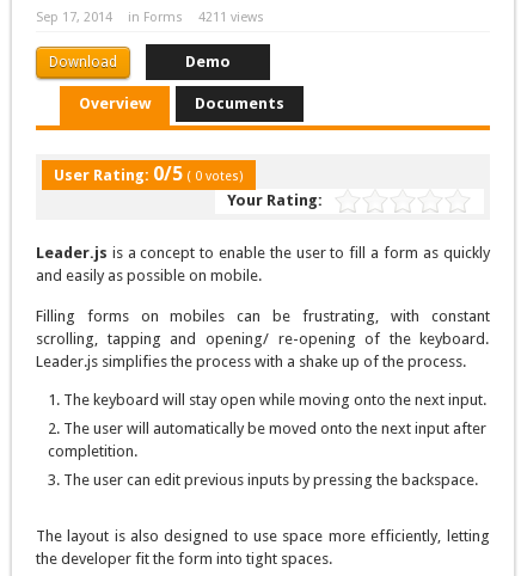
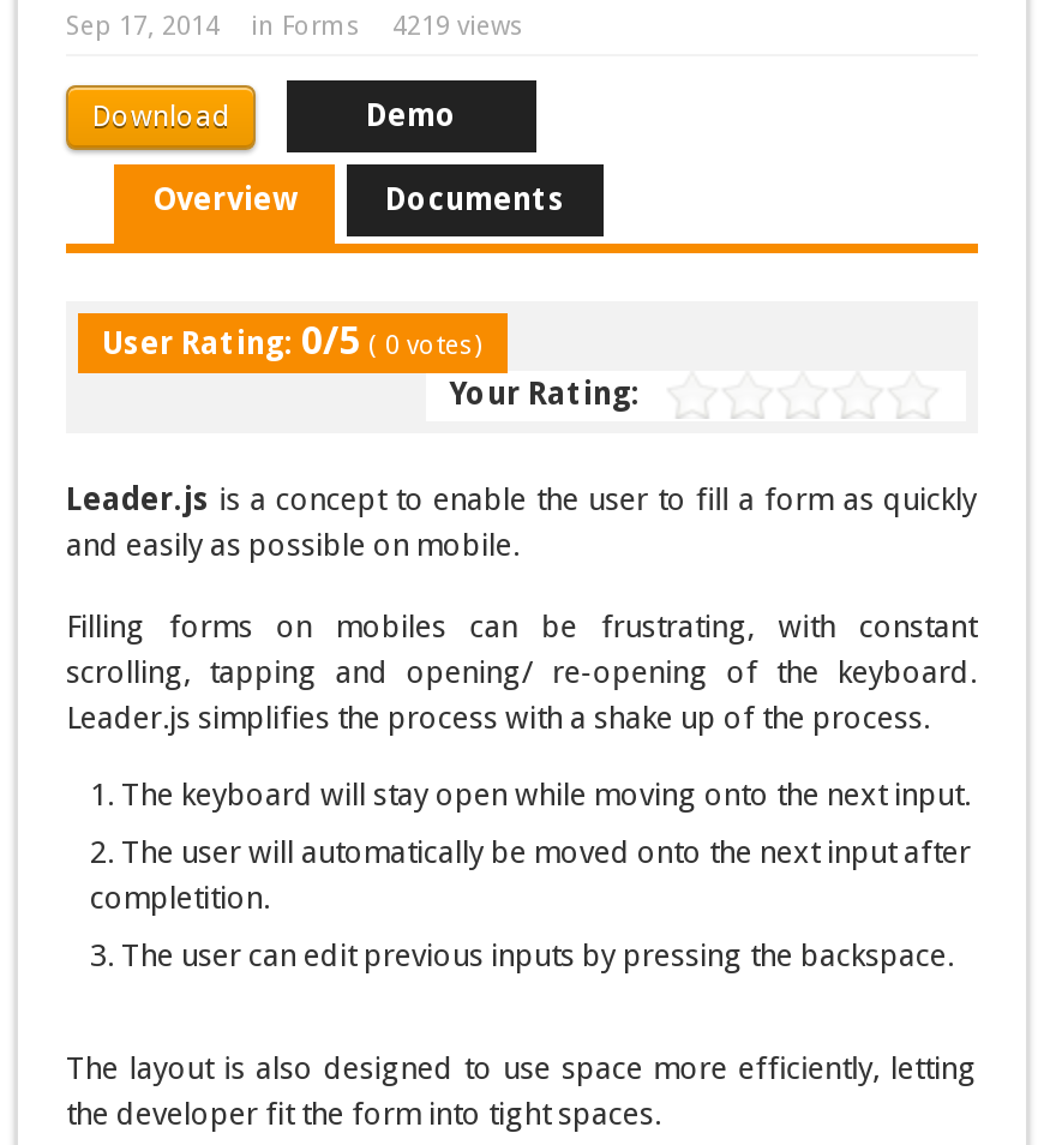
[36,10,264,25] Sep 17, 2014 in Forms 4211 views -> [66,11,524,42] Sep 17, 2014 in Forms 4219 views

